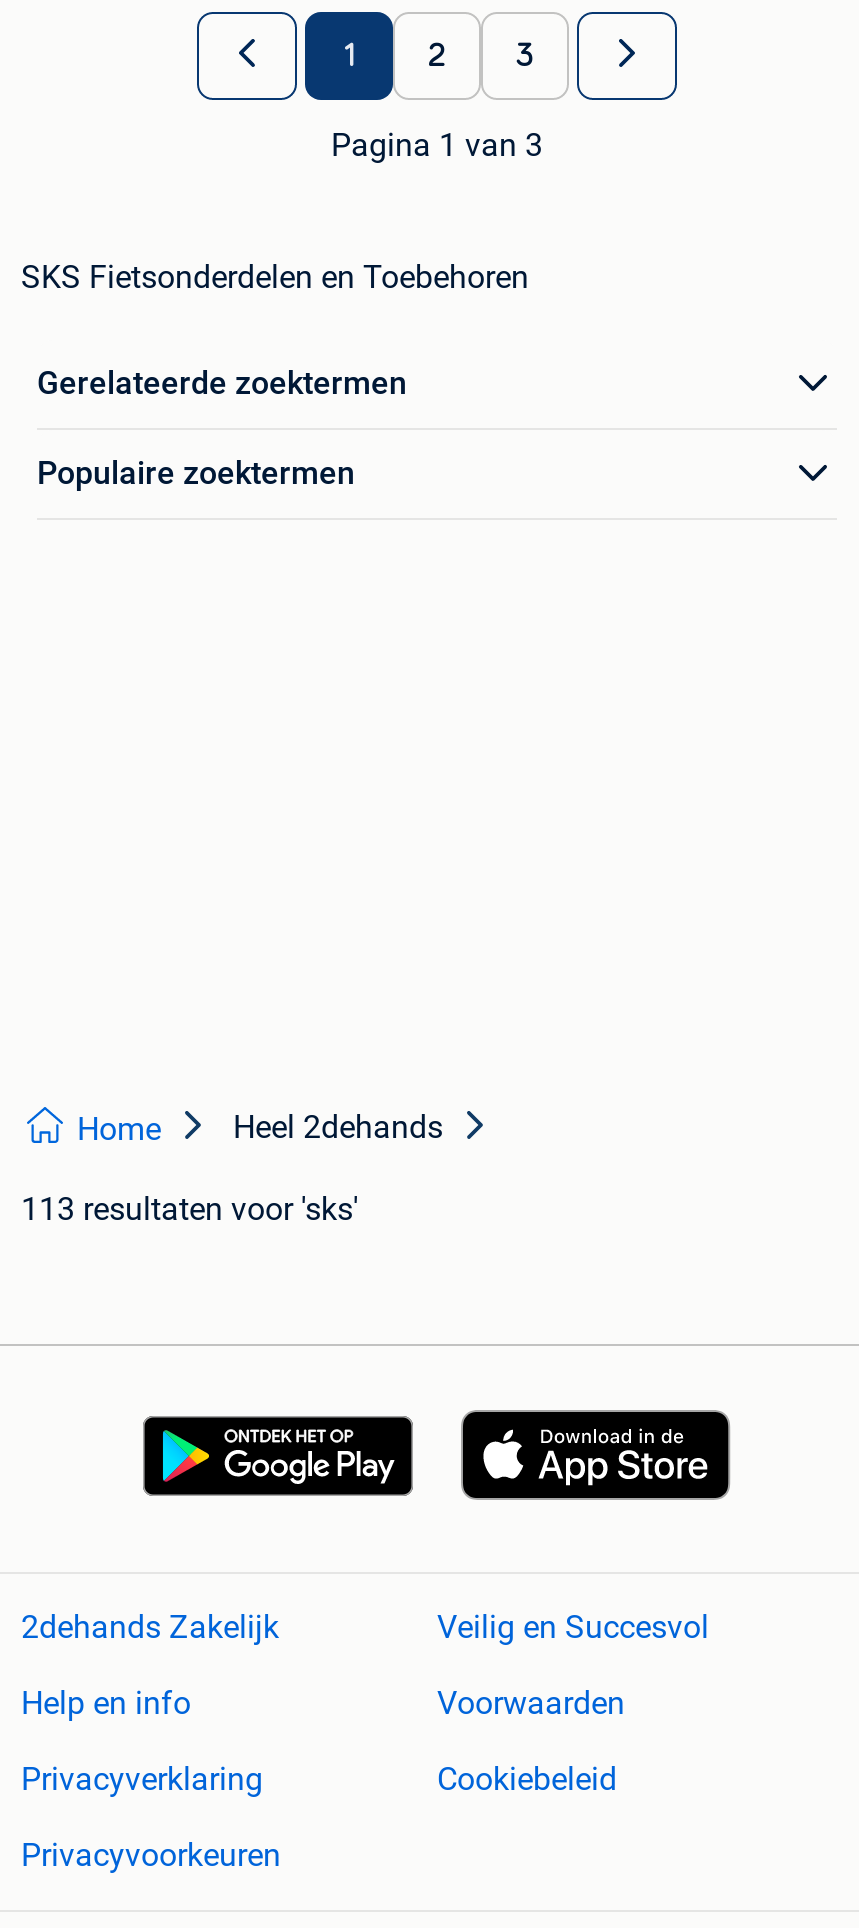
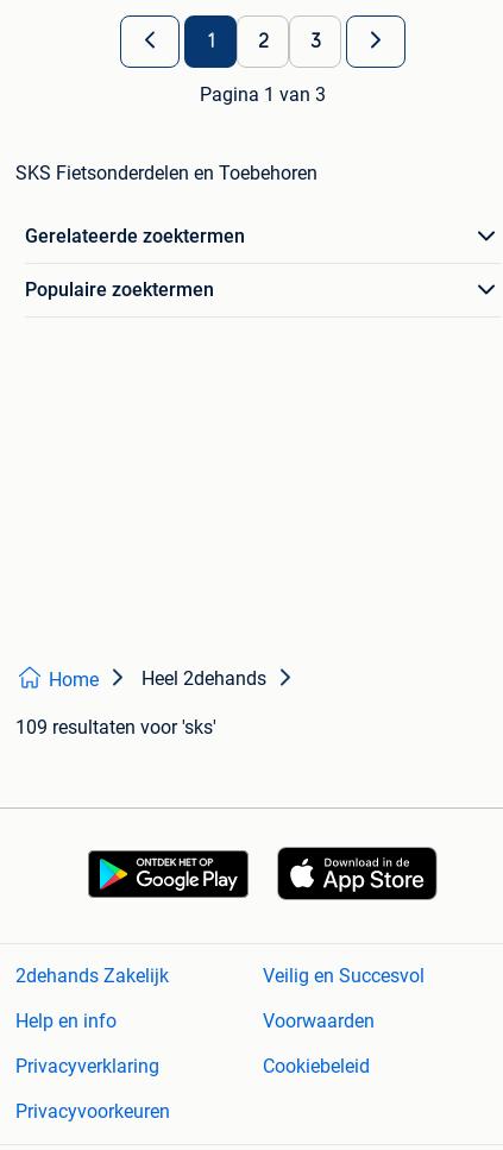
[21,1191,359,1229] 113 resultaten voor 'sks' -> [15,716,216,739] 109 resultaten voor 'sks'

